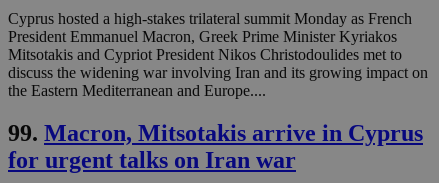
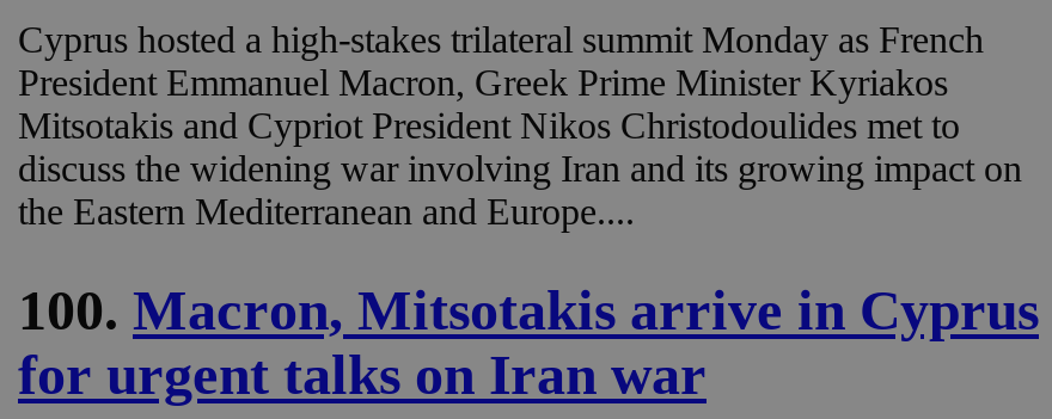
[8,120,423,146] 99. Macron, Mitsotakis arrive in Cyprus -> [18,281,1039,343] 100. Macron, Mitsotakis arrive in Cyprus

